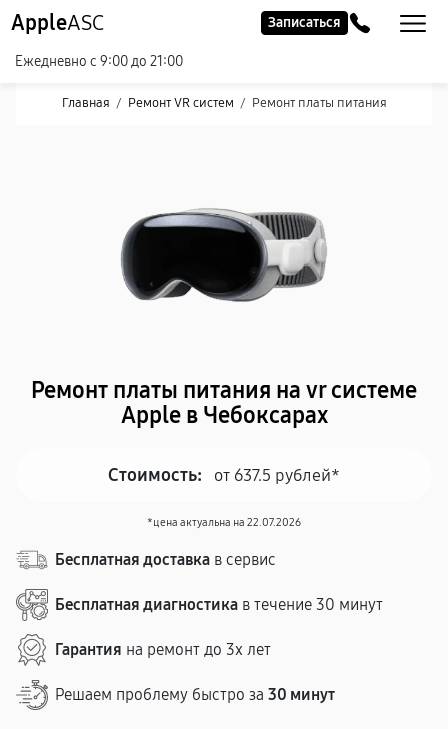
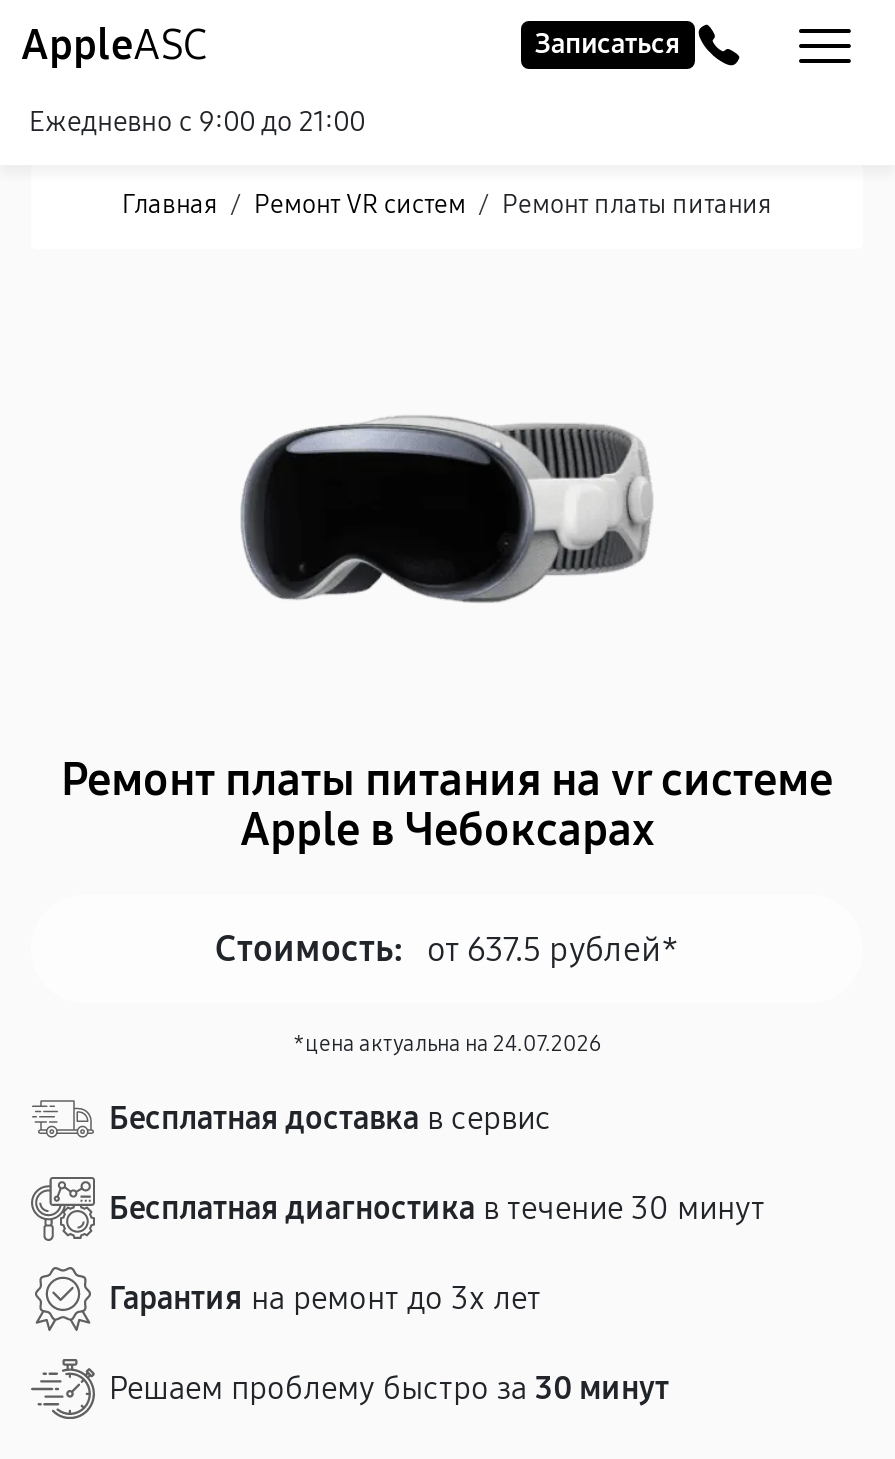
[147,516,301,529] *цена актуальна на 22.07.2026 -> [293,1031,601,1057] *цена актуальна на 24.07.2026

